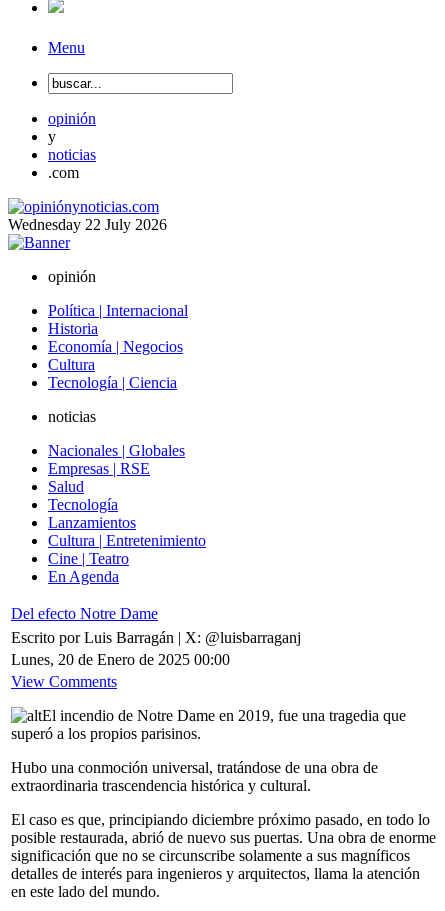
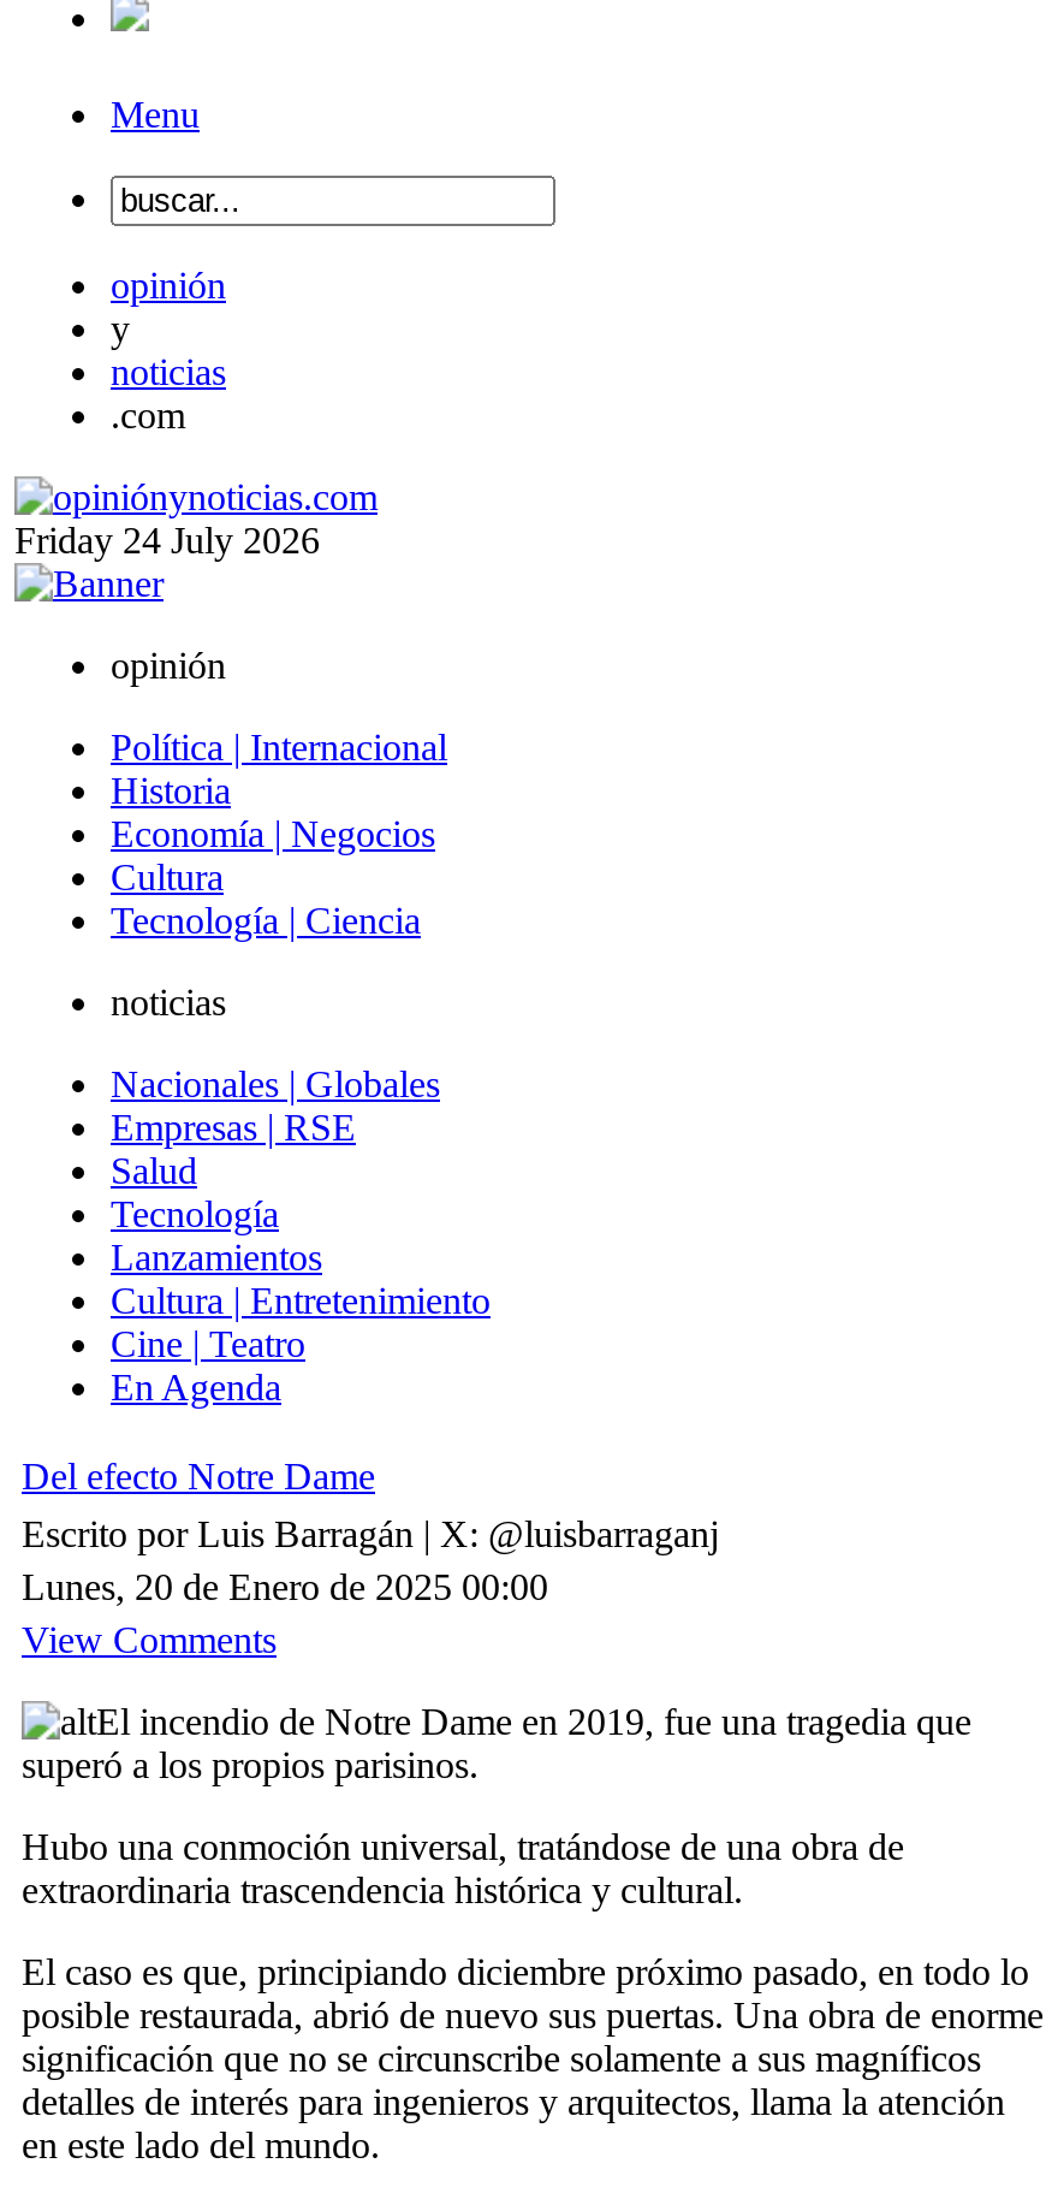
[8,216,167,233] Wednesday 22 July 2026 -> [14,519,320,560] Friday 24 July 2026

